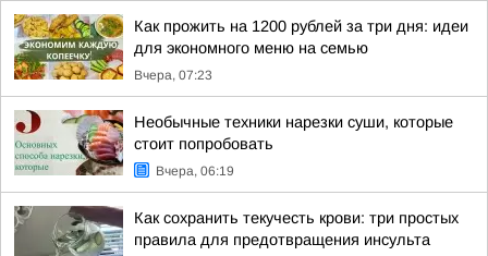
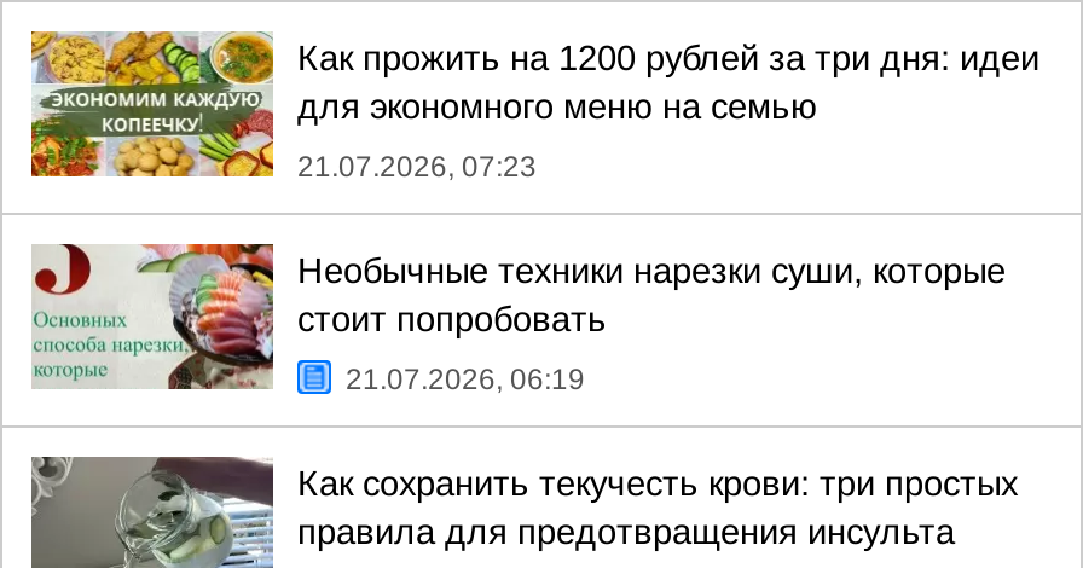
[134,68,212,83] Вчера, 07:23 -> [297,150,537,184] 21.07.2026, 07:23
[156,163,234,179] Вчера, 06:19 -> [346,363,585,396] 21.07.2026, 06:19

